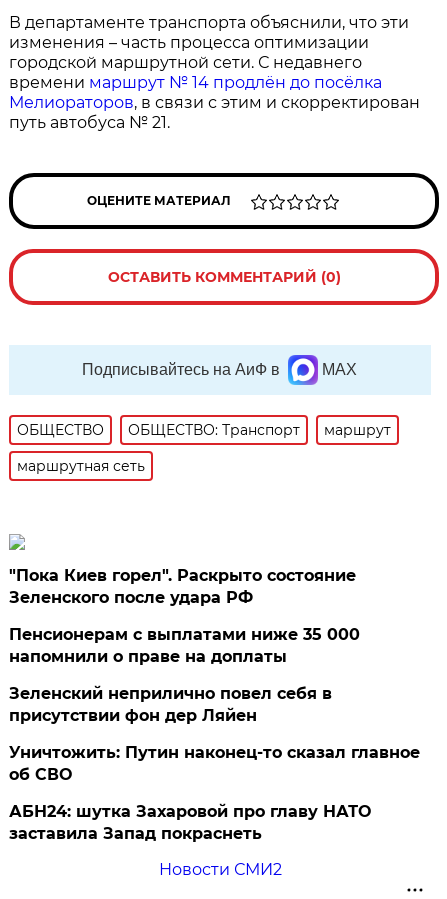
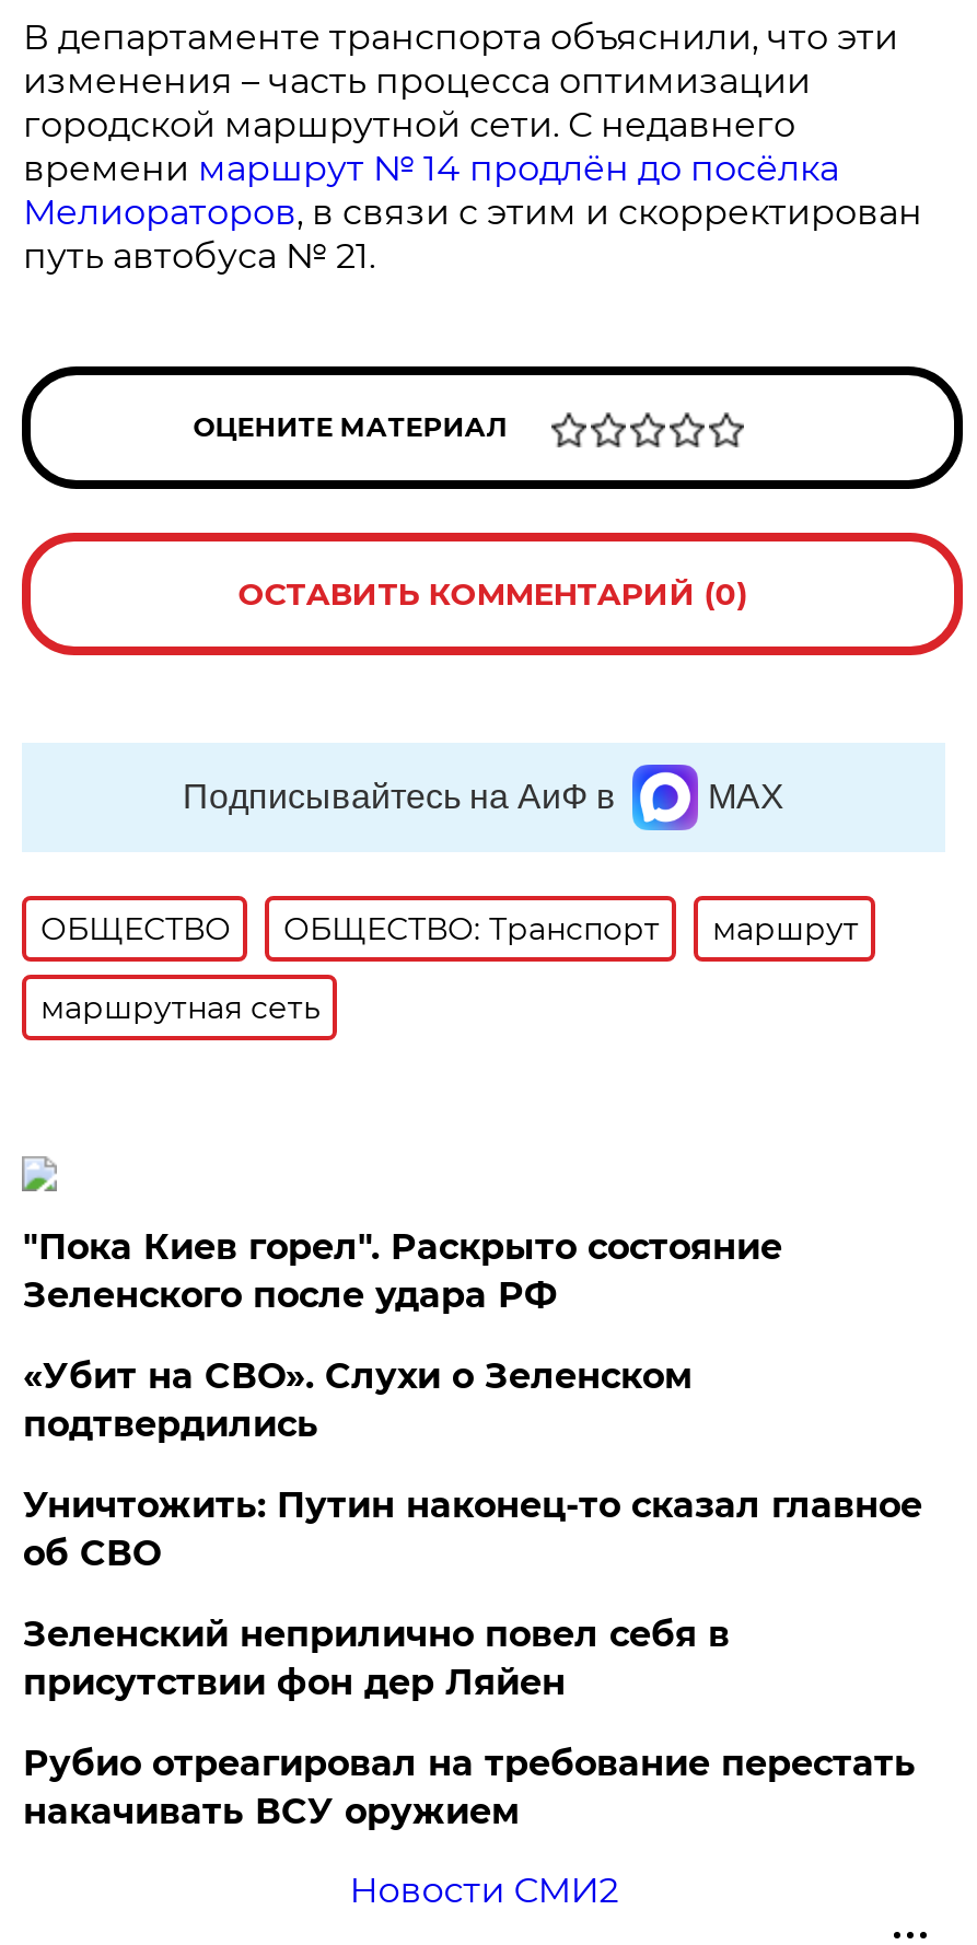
[9,625,360,666] Пенсионерам с выплатами ниже 35 000 | напомнили о праве на доплаты -> [23,1355,692,1445] «Убит на СВО». Слухи о Зеленском | подтвердились
moved [9,684,332,725] -> [23,1613,730,1703]: Зеленский неприлично повел cебя в | присутствии фон дер Ляйен
moved [9,743,420,784] -> [23,1484,922,1574]: Уничтожить: Путин наконец-то сказал главное | об СВО
[9,802,371,843] АБН24: шутка Захаровой про главу НАТО | заставила Запад покраснеть -> [23,1742,916,1832] Рубио отреагировал на требование перестать | накачивать ВСУ оружием

